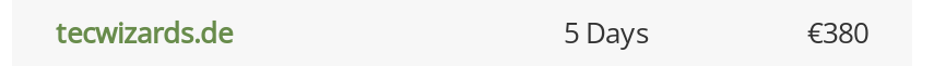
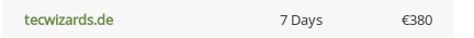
[564,12,649,51] 5 Days -> [279,9,322,29] 7 Days

